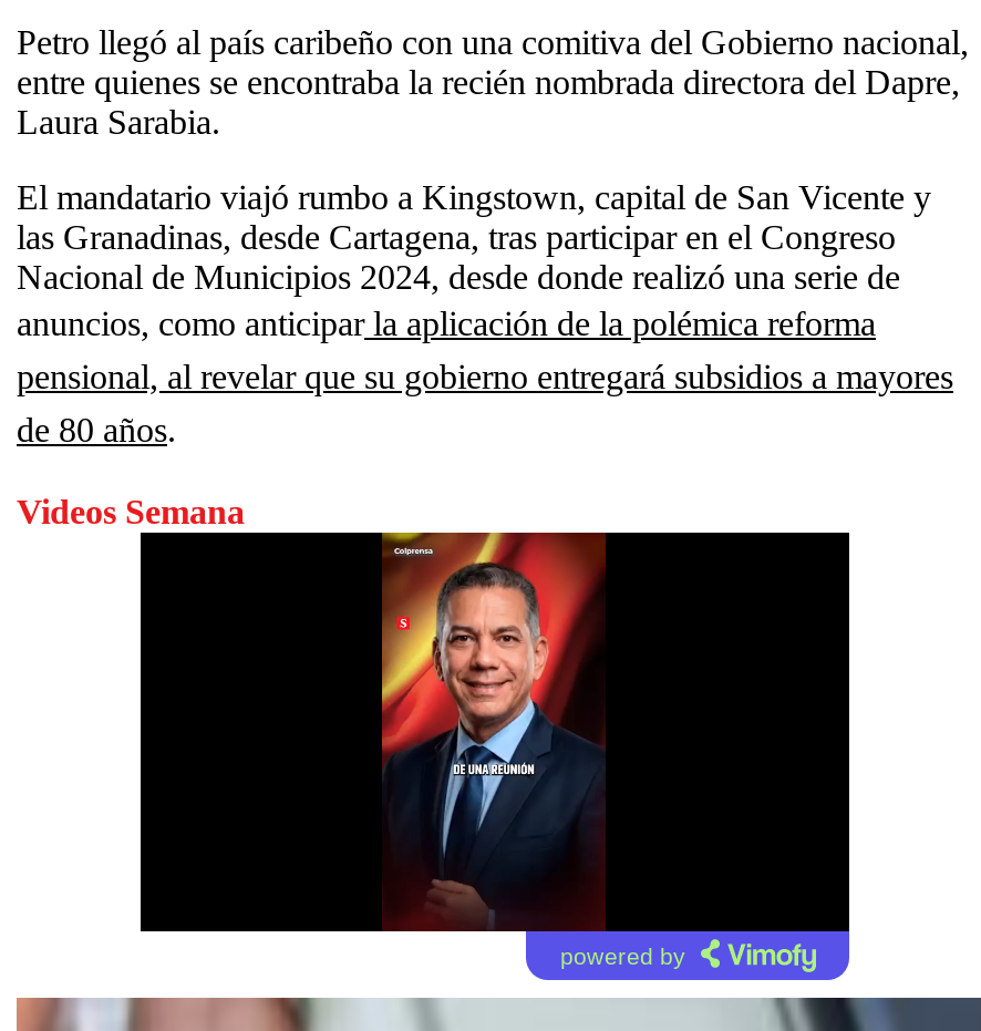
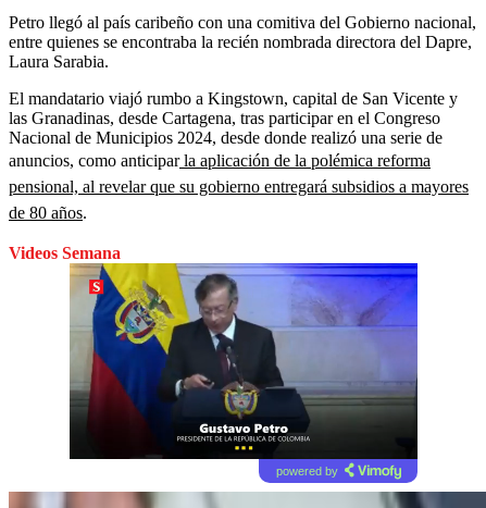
[138,530,851,931] [image] -> [70,262,419,459] [image]

